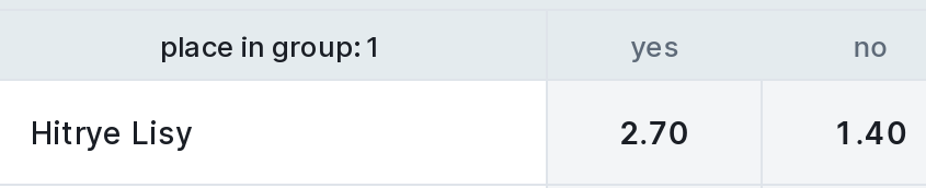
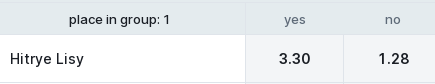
[620,113,690,150] 2.70 -> [279,49,311,66] 3.30
[833,113,908,150] 1.40 -> [377,49,410,66] 1.28

